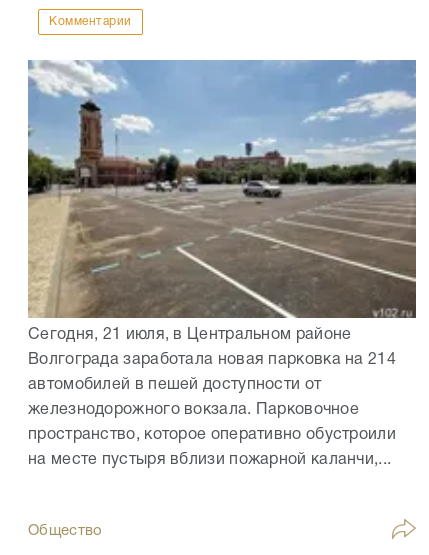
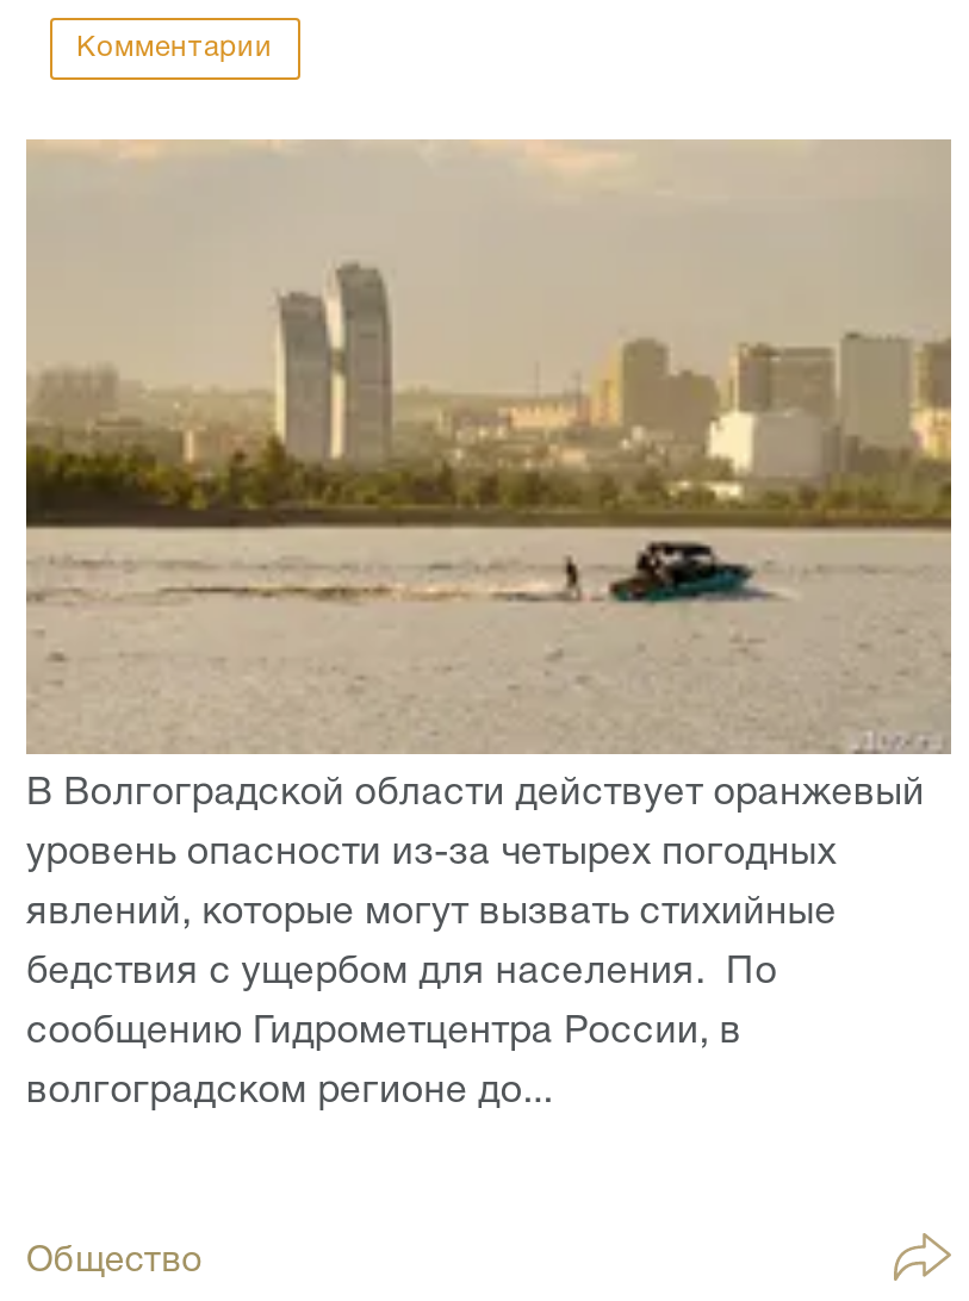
[27,59,417,342] [image] | Сегодня, 21 июля, в Центральном районе -> [24,139,954,813] [image] | В Волгоградской области действует оранжевый
[28,353,396,367] Волгограда заработала новая парковка на 214 -> [26,839,837,872] уровень опасности из-за четырех погодных
[28,378,321,392] автомобилей в пешей доступности от -> [26,898,837,932] явлений, которые могут вызвать стихийные
[28,403,359,417] железнодорожного вокзала. Парковочное -> [26,958,777,991] бедствия с ущербом для населения. По
[28,428,396,442] пространство, которое оперативно обустроили -> [26,1017,742,1051] сообщению Гидрометцентра России, в
[28,453,391,467] на месте пустыря вблизи пожарной каланчи,... -> [26,1077,553,1110] волгоградском регионе до...

